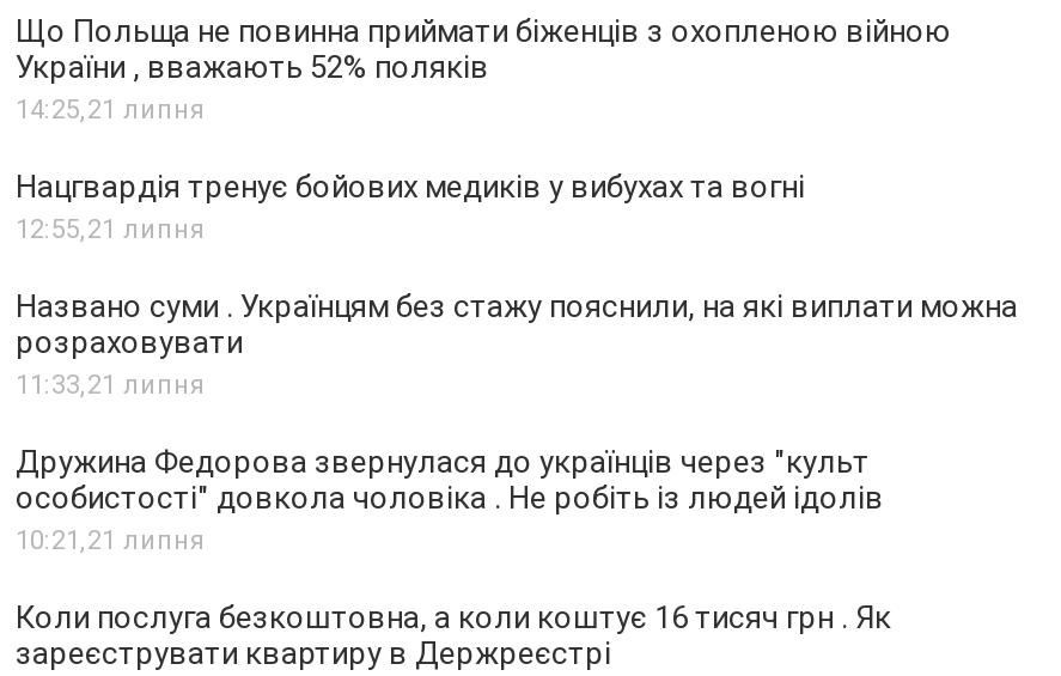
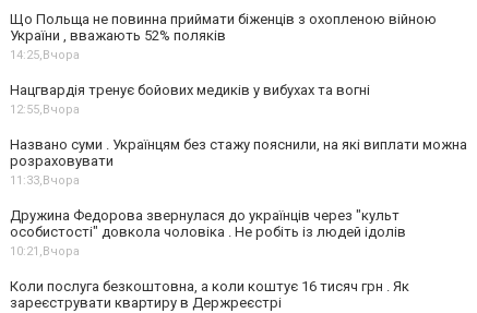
[16,95,205,126] 14:25,21 липня -> [10,48,80,62] 14:25,Вчора
[16,214,205,245] 12:55,21 липня -> [10,103,80,117] 12:55,Вчора
[16,370,205,401] 11:33,21 липня -> [10,173,80,188] 11:33,Вчора
[16,525,205,556] 10:21, 21 липня -> [10,244,80,258] 10:21, Вчора

